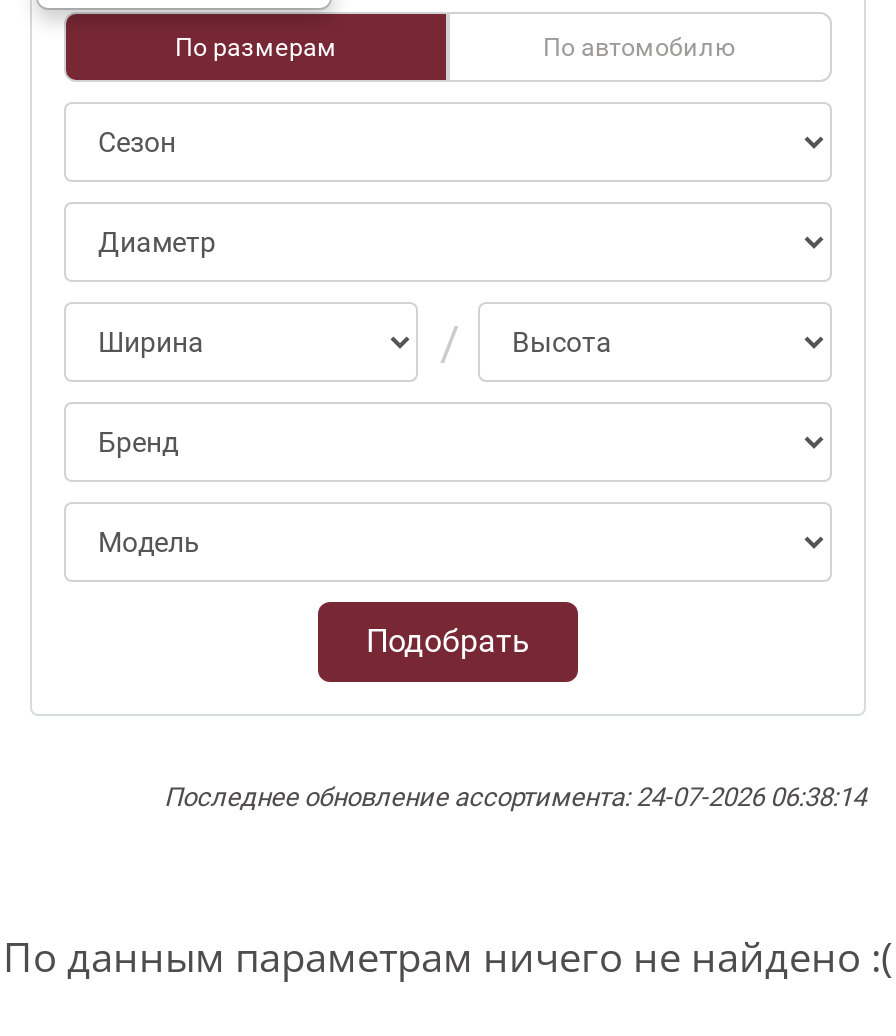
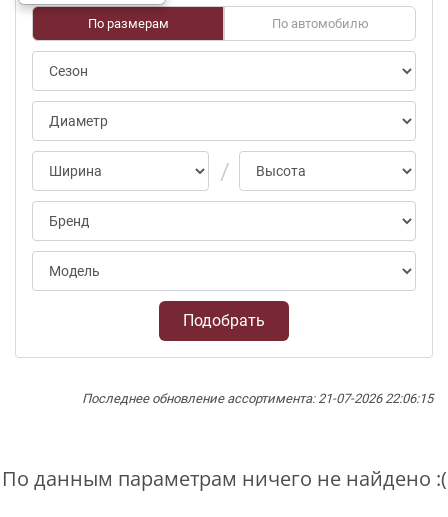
[164,782,866,812] Последнее обновление ассортимента: 24-07-2026 06:38:14 -> [82,391,433,406] Последнее обновление ассортимента: 21-07-2026 22:06:15

